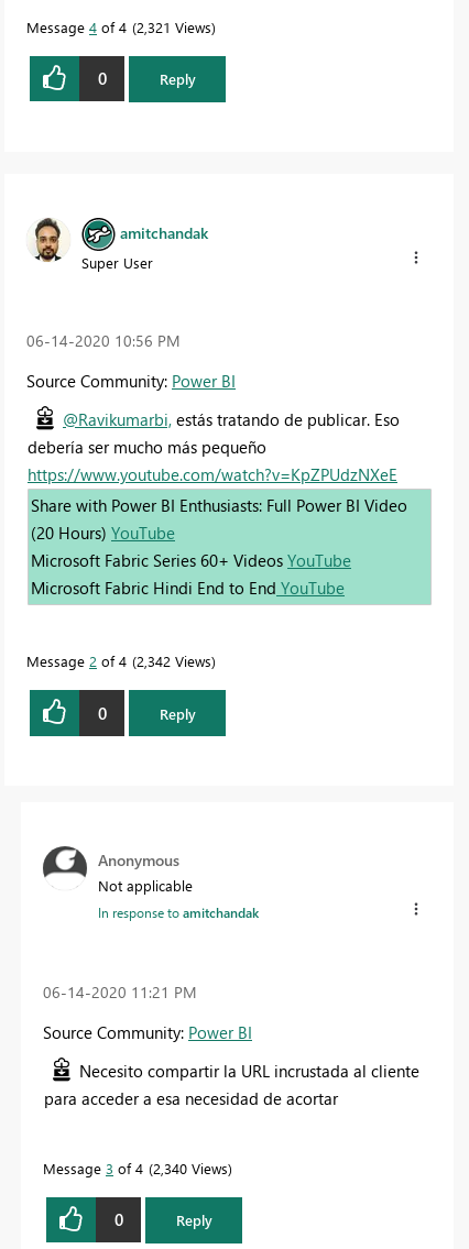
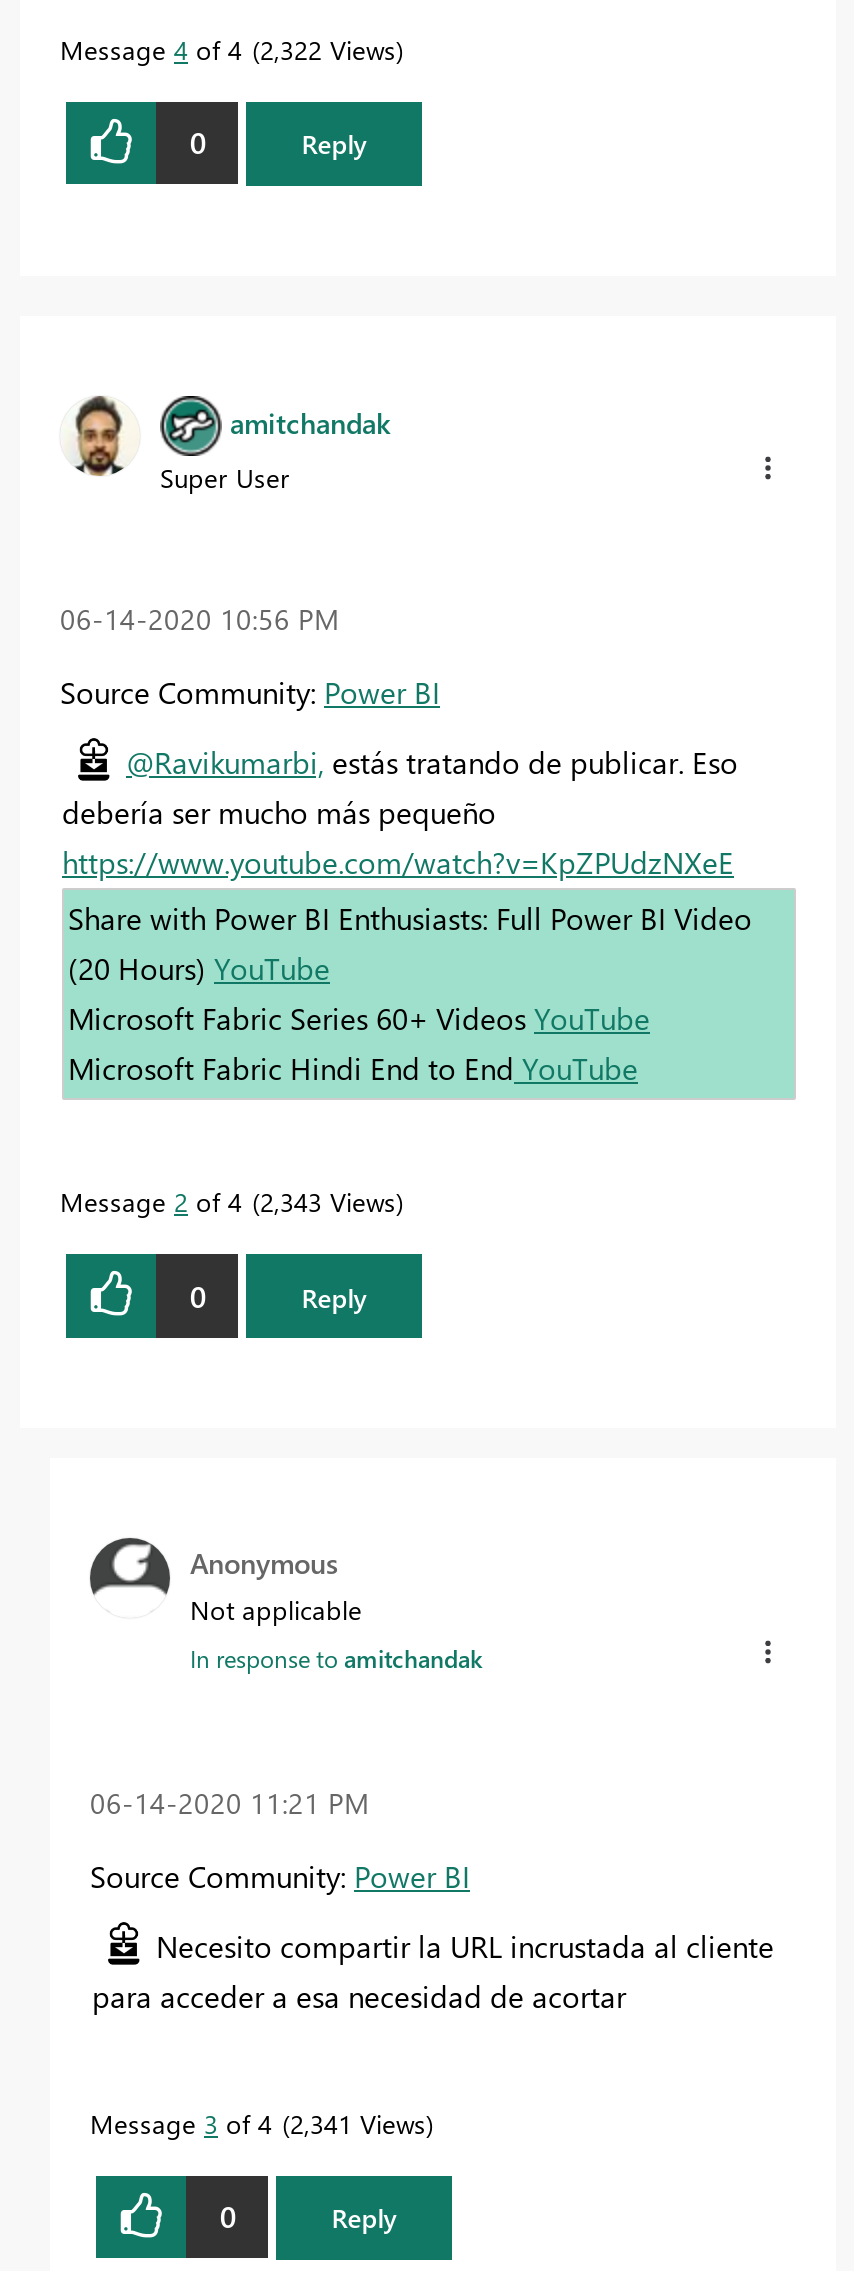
[26,17,211,36] Message 4 of 4 2,321 Views -> [60,32,396,66] Message 4 of 4 2,322 Views
[26,652,211,670] Message 2 of 4 2,342 Views -> [60,1185,396,1219] Message 2 of 4 2,343 Views
[43,1158,228,1177] Message 3 of 4 2,340 Views -> [90,2105,426,2139] Message 3 of 4 2,341 Views

